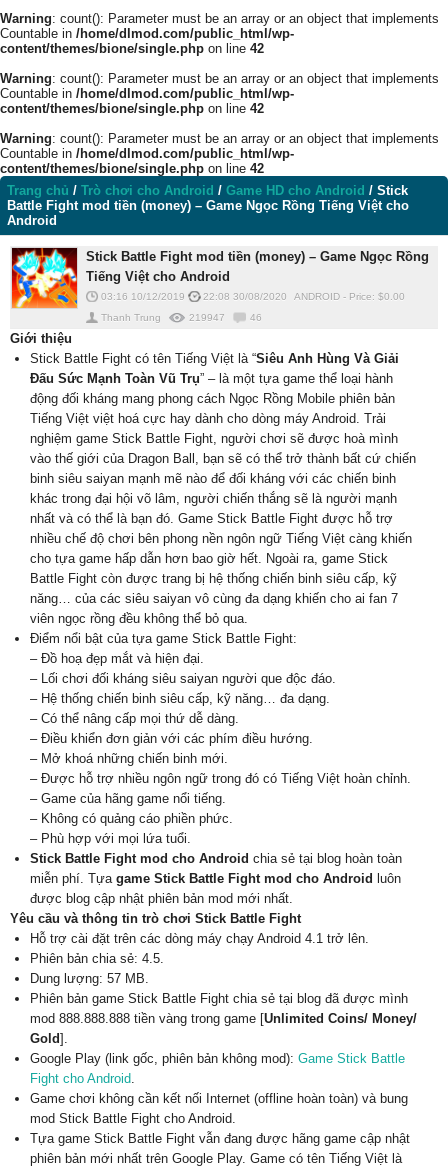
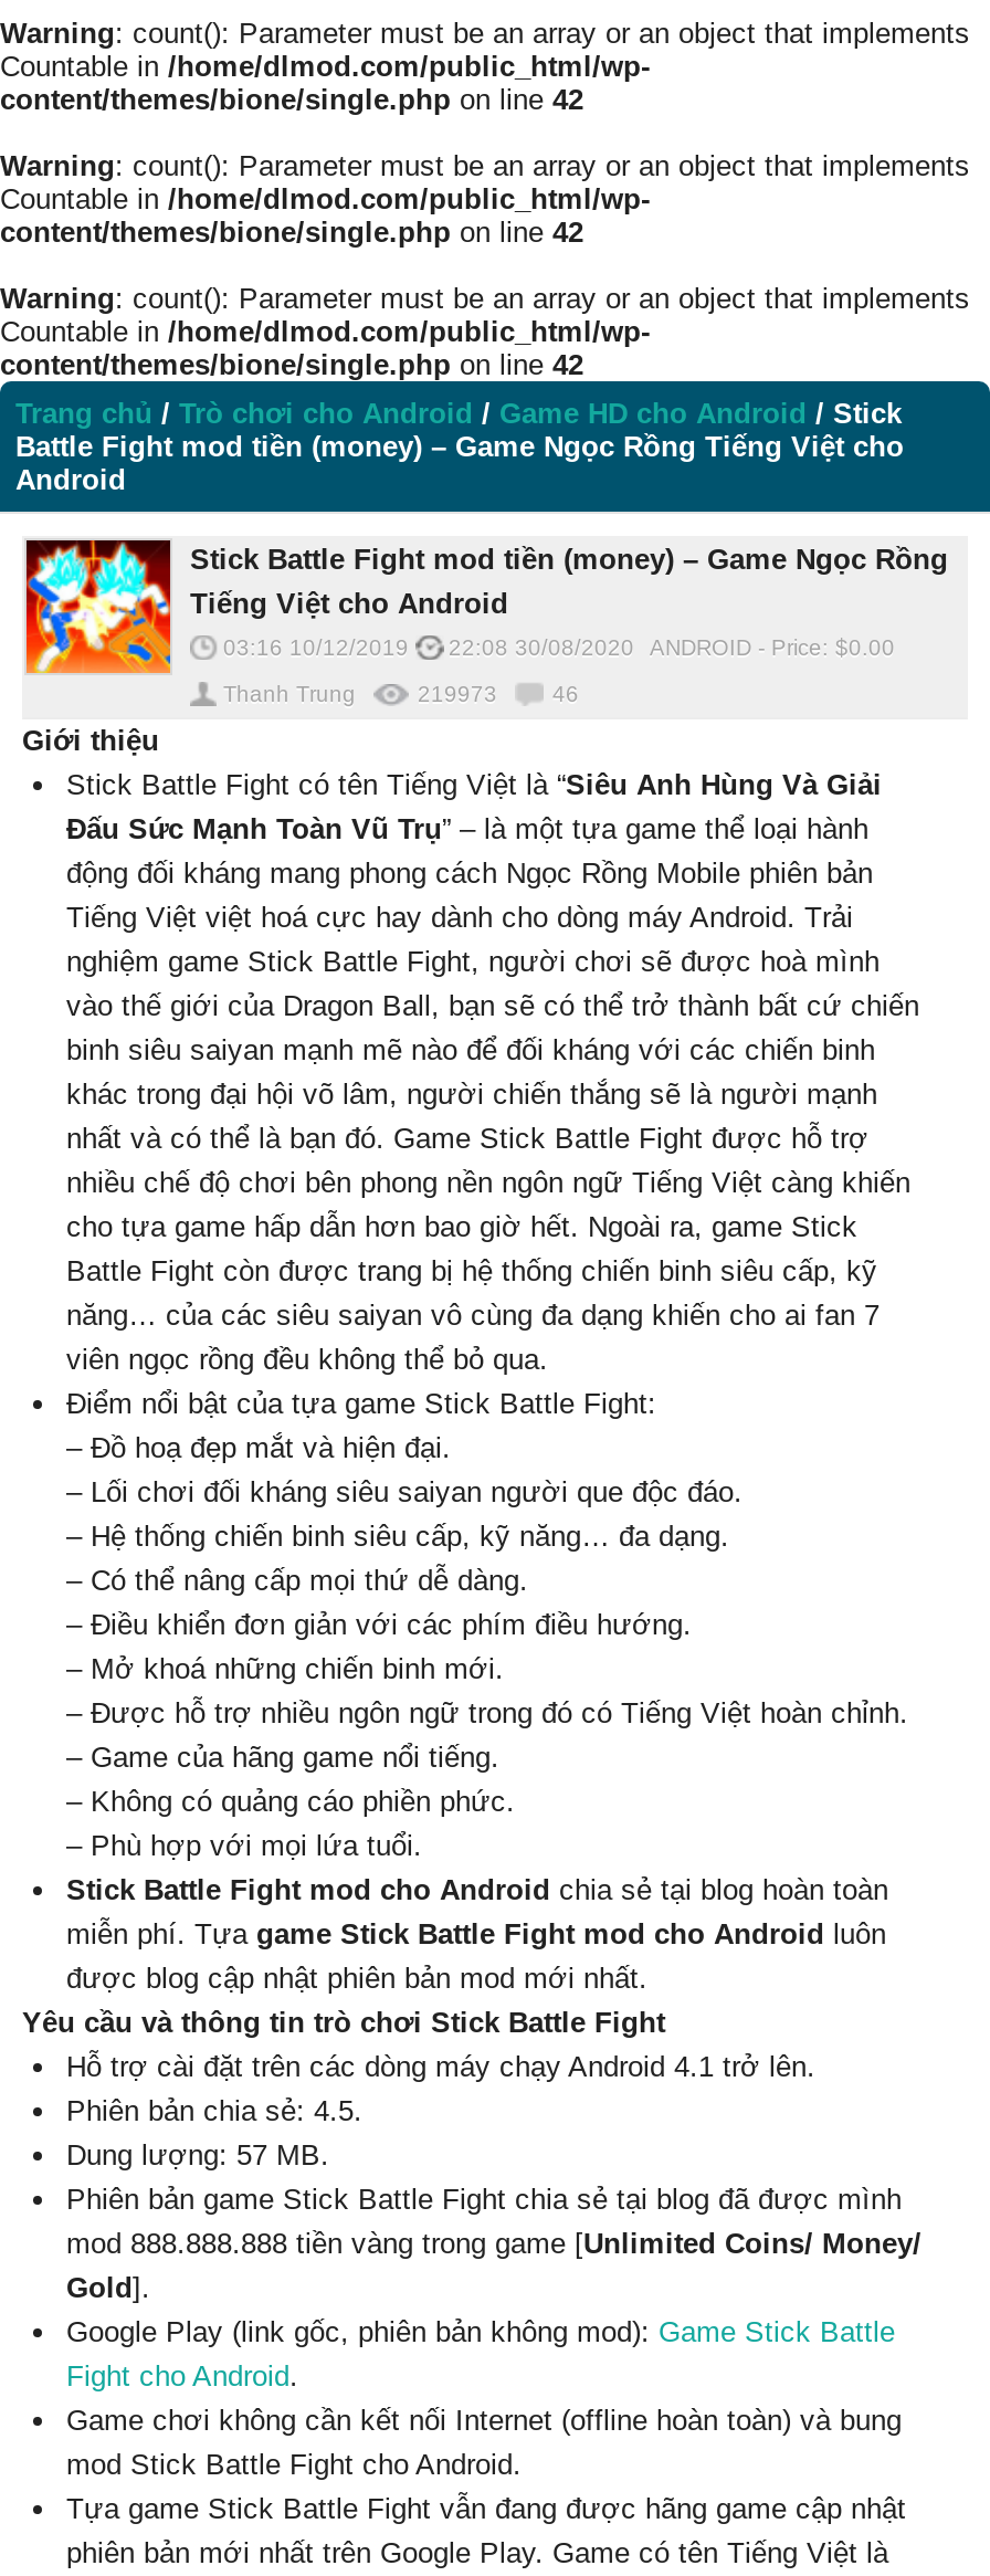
[189,312,225,323] 219947 -> [418,682,497,706] 219973

